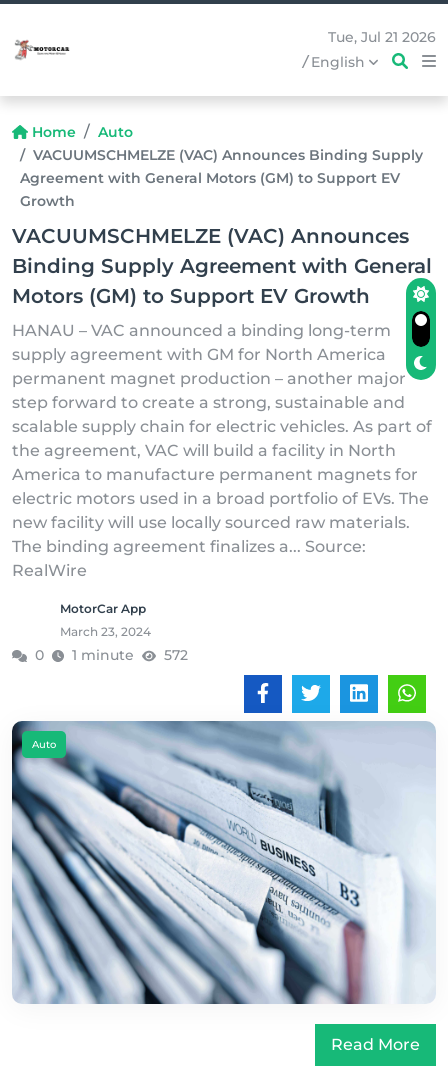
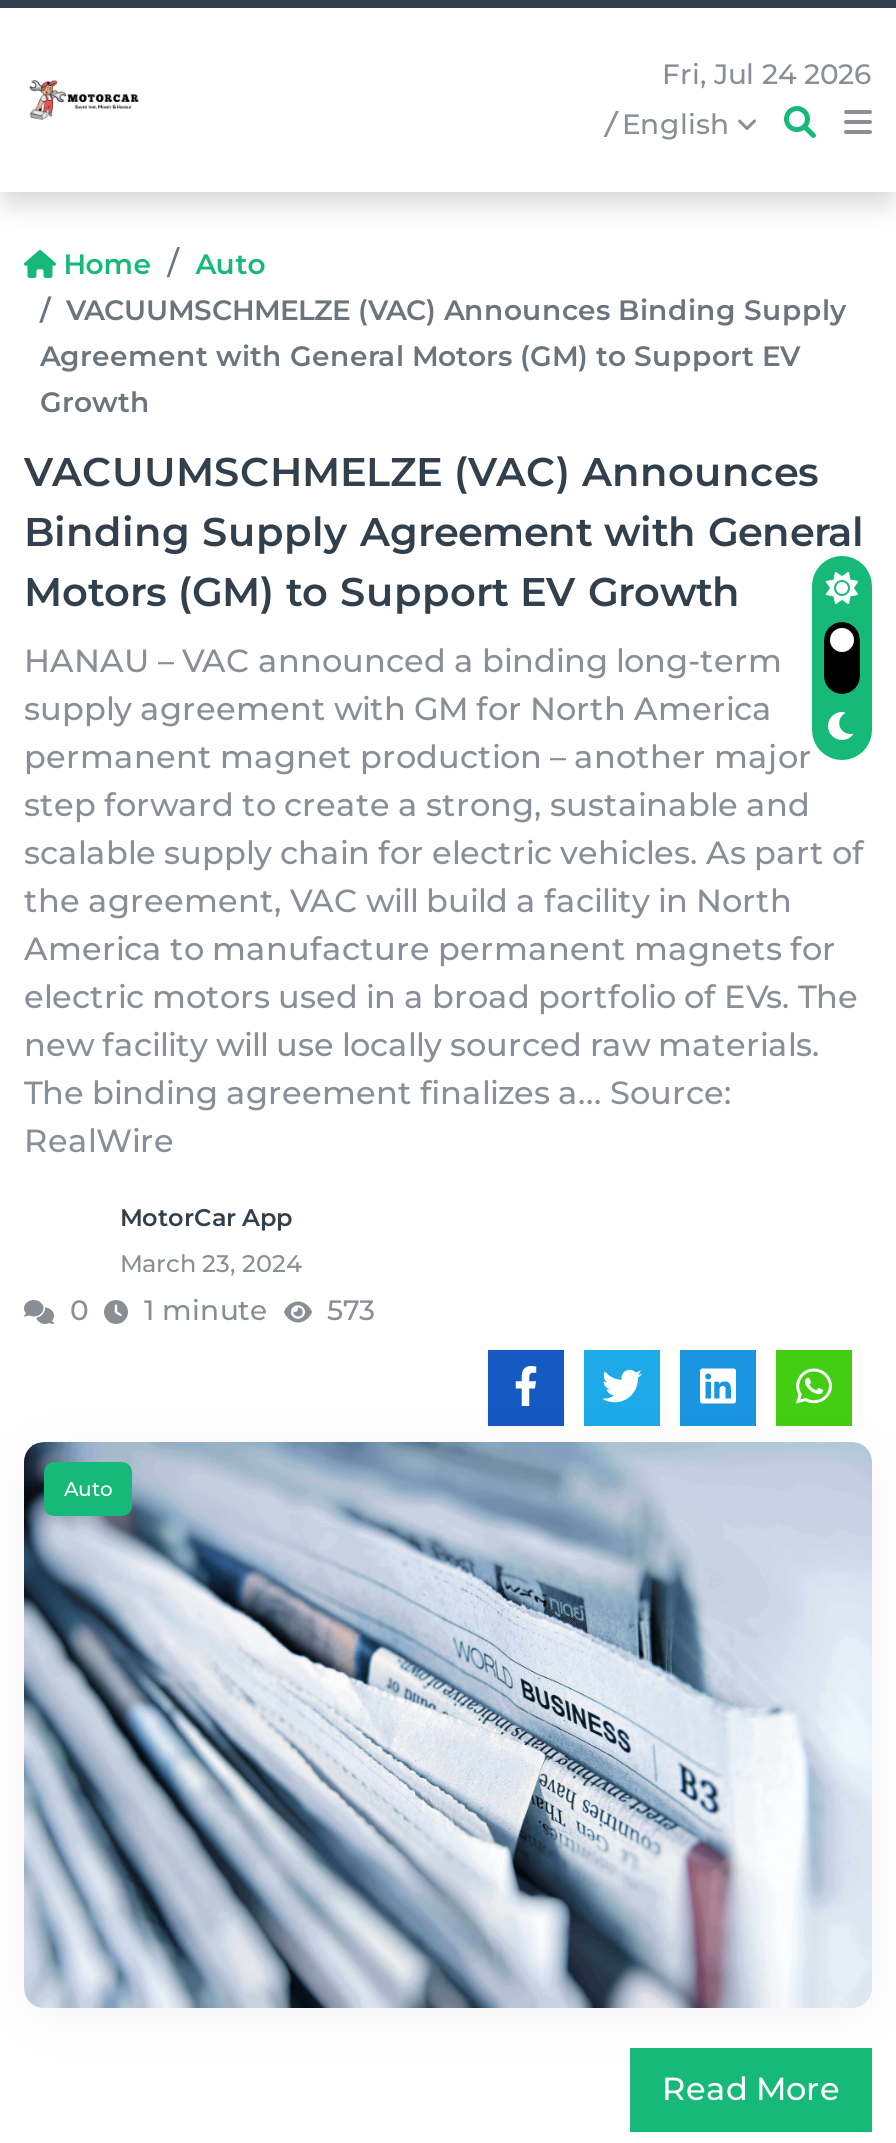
[328,28,436,46] Tue, Jul 21 2026 -> [662,56,872,92] Fri, Jul 24 2026
[163,646,187,664] 572 -> [327,1292,375,1328] 573

